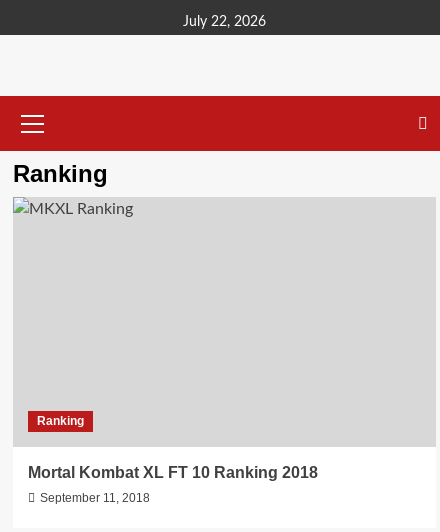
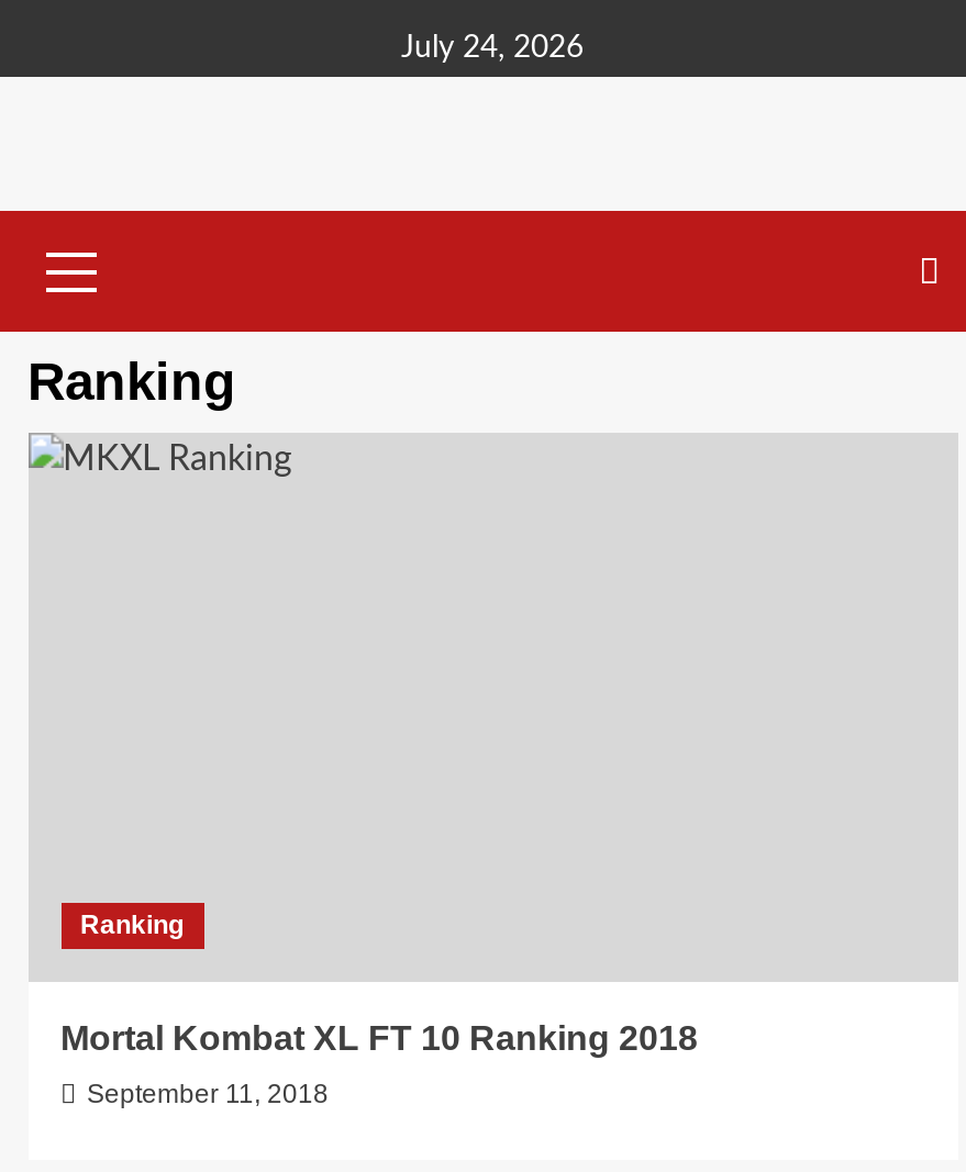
[182,15,265,29] July 22, 2026 -> [401,33,584,64] July 24, 2026

